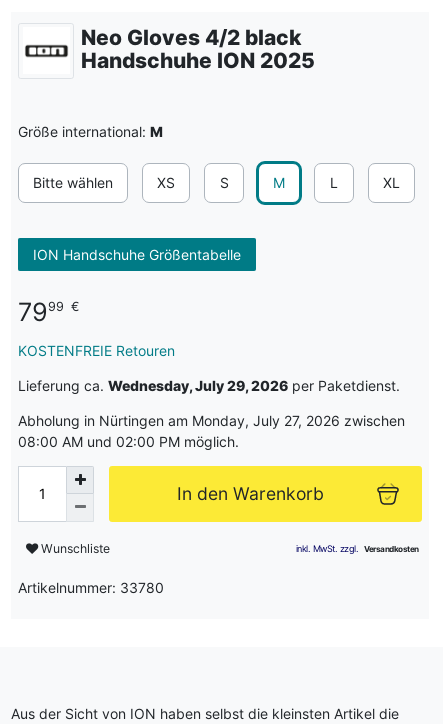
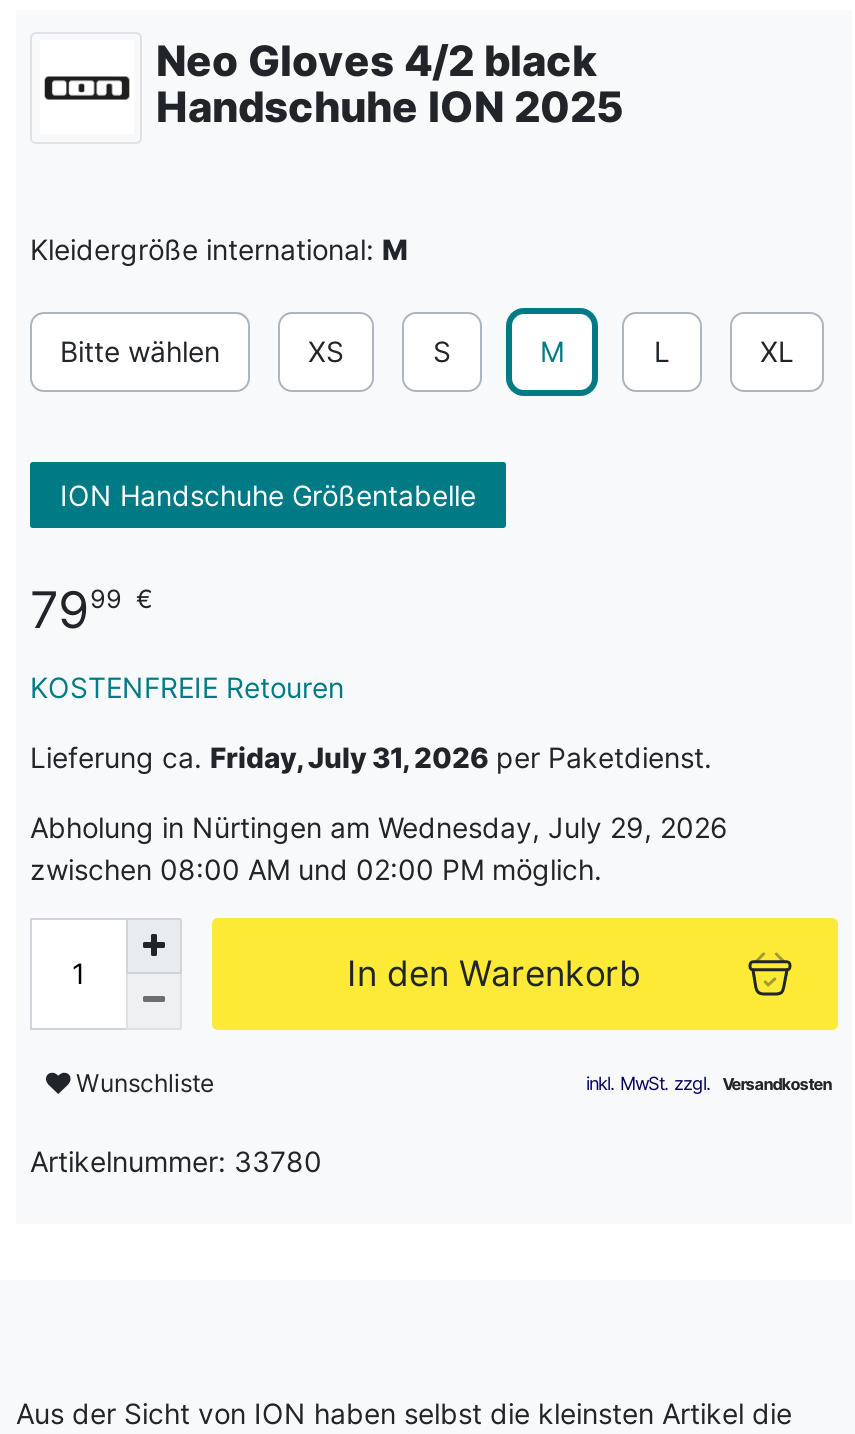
[18,123,163,140] Größe international: M -> [30,232,408,266] Kleidergröße international: M
[18,377,400,394] Lieferung ca. Wednesday, July 29, 2026 per Paketdienst. -> [30,740,712,774] Lieferung ca. Friday, July 31, 2026 per Paketdienst.
[18,412,405,450] Abholung in Nürtingen am Monday, July 27, 2026 zwischen | 08:00 AM und 02:00 PM möglich. -> [30,810,728,886] Abholung in Nürtingen am Wednesday, July 29, 2026 | zwischen 08:00 AM und 02:00 PM möglich.

